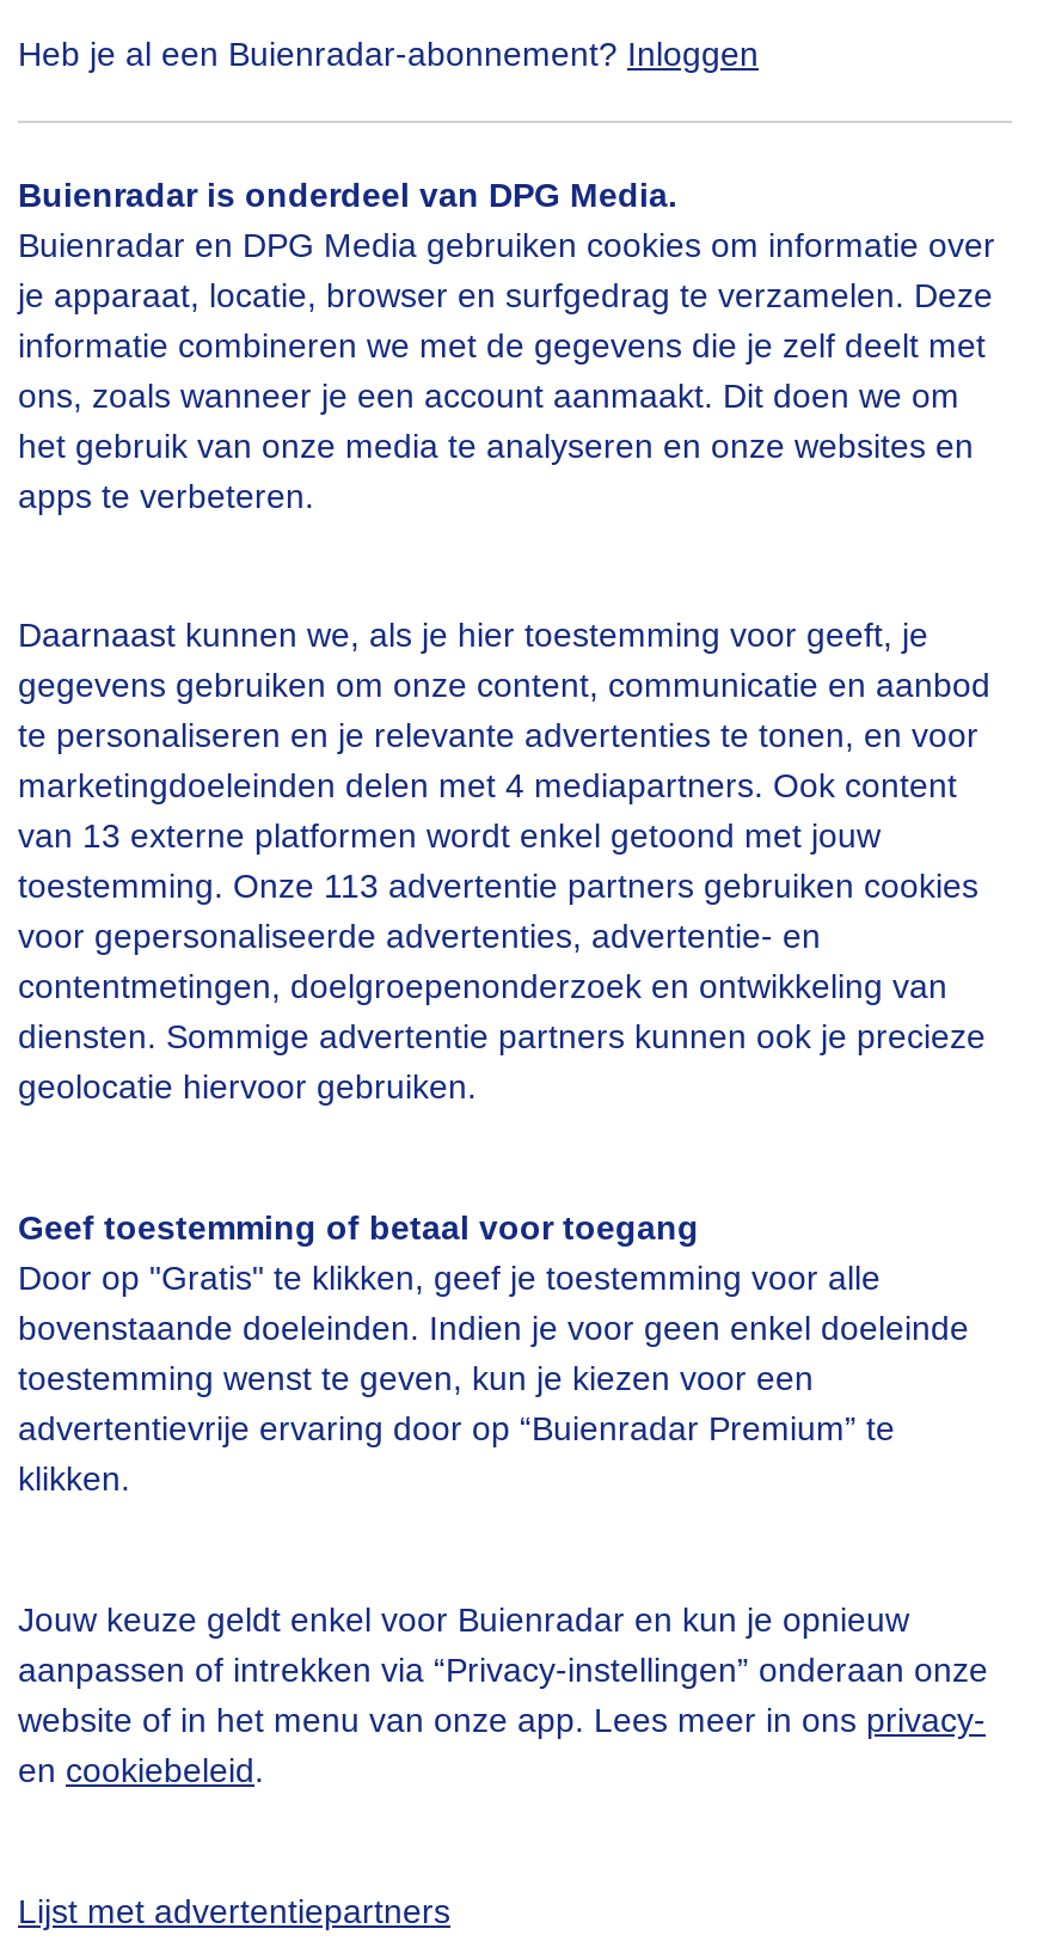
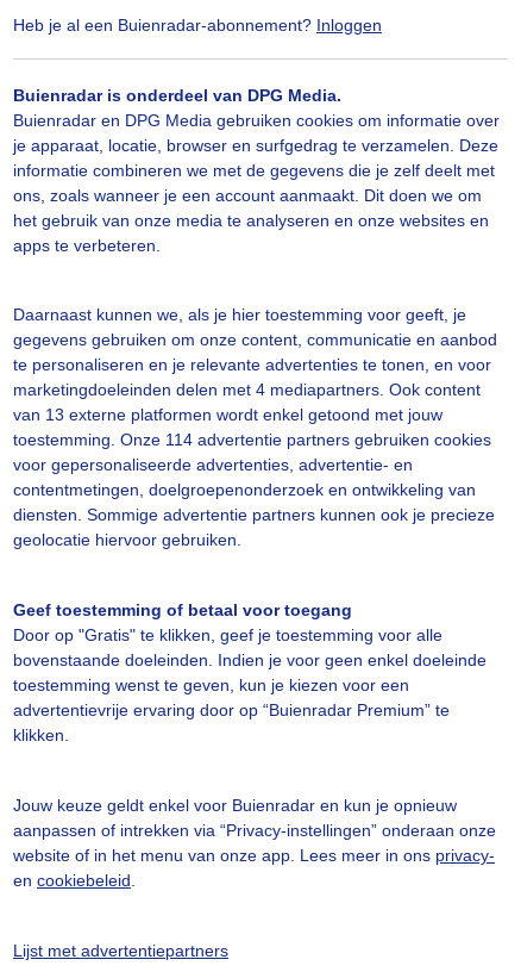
[18,867,978,906] toestemming. Onze 113 advertentie partners gebruiken cookies -> [13,430,491,450] toestemming. Onze 114 advertentie partners gebruiken cookies

